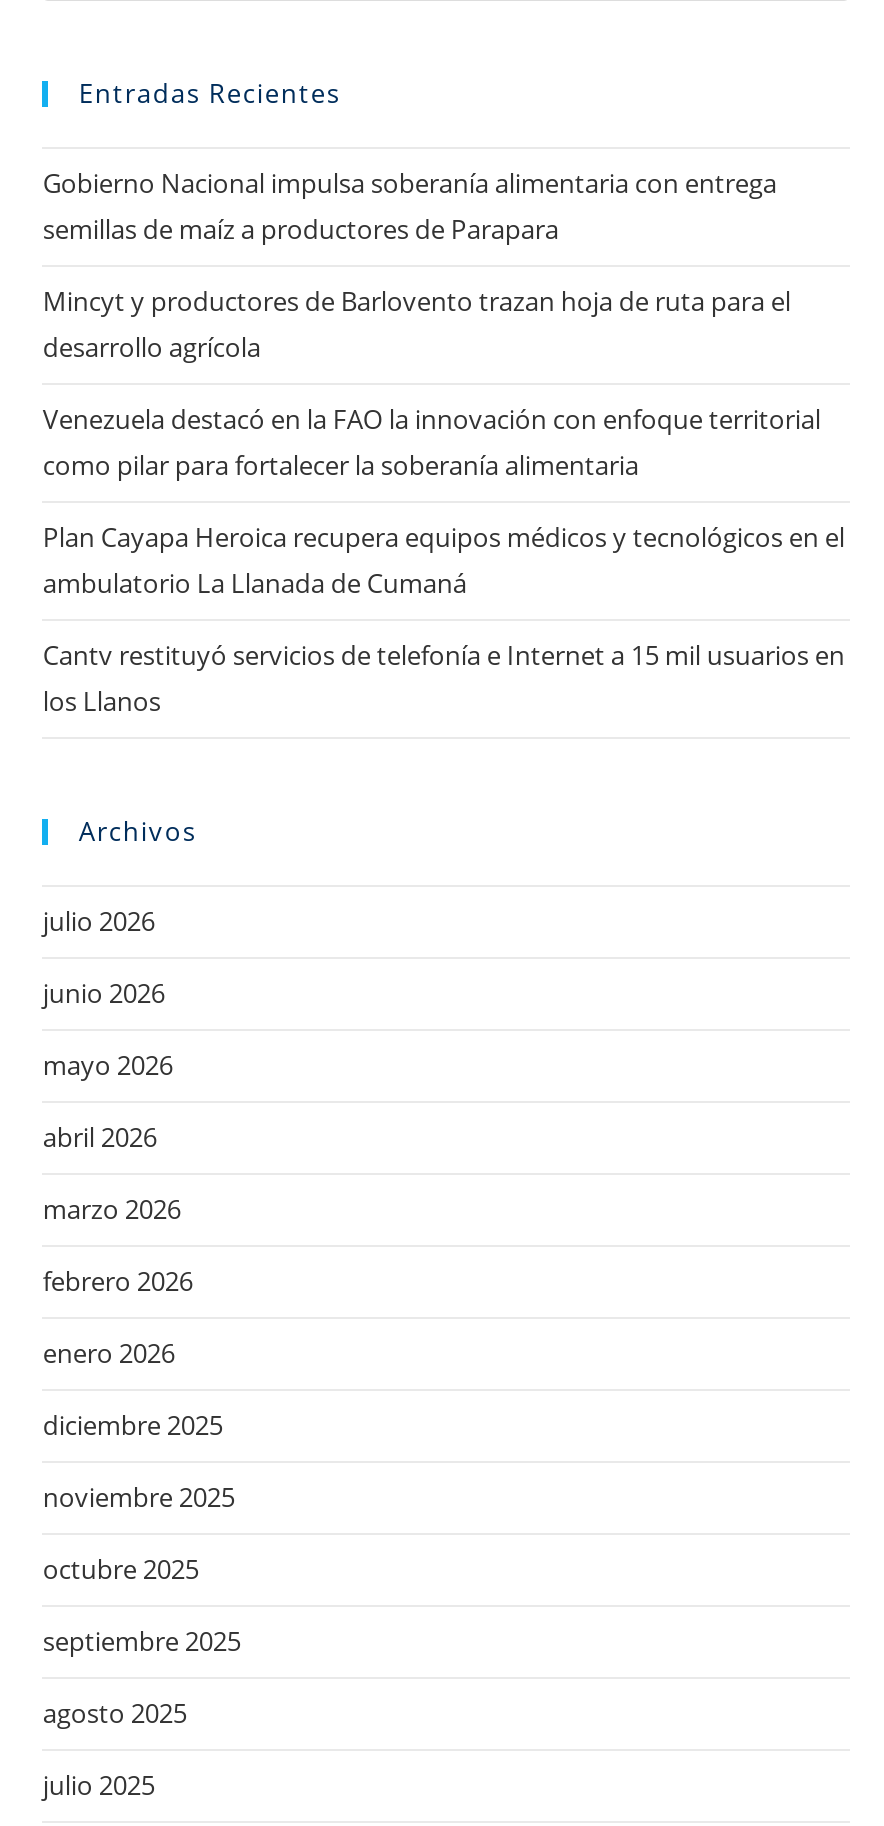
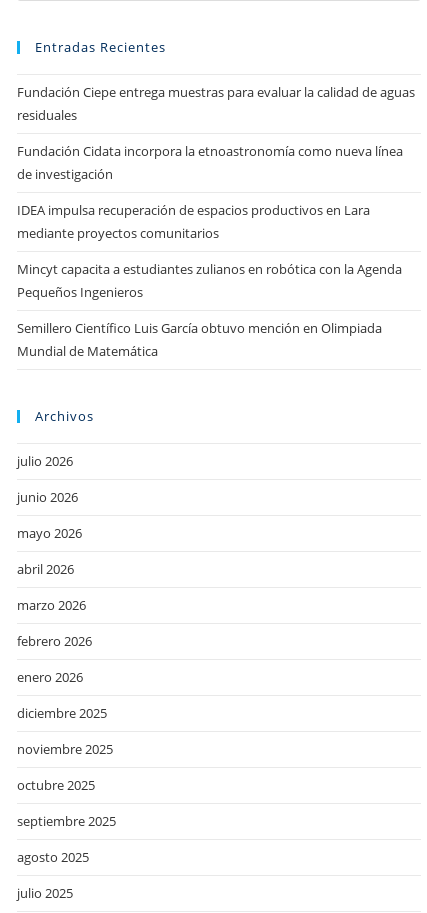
[43,166,777,248] Gobierno Nacional impulsa soberanía alimentaria con entrega | semillas de maíz a productores de Parapara -> [17,83,415,124] Fundación Ciepe entrega muestras para evaluar la calidad de aguas | residuales
[43,284,791,366] Mincyt y productores de Barlovento trazan hoja de ruta para el | desarrollo agrícola -> [17,142,403,183] Fundación Cidata incorpora la etnoastronomía como nueva línea | de investigación
[43,402,821,484] Venezuela destacó en la FAO la innovación con enfoque territorial | como pilar para fortalecer la soberanía alimentaria -> [17,201,370,242] IDEA impulsa recuperación de espacios productivos en Lara | mediante proyectos comunitarios
[43,520,845,602] Plan Cayapa Heroica recupera equipos médicos y tecnológicos en el | ambulatorio La Llanada de Cumaná -> [17,260,402,301] Mincyt capacita a estudiantes zulianos en robótica con la Agenda | Pequeños Ingenieros
[43,638,845,720] Cantv restituyó servicios de telefonía e Internet a 15 mil usuarios en | los Llanos -> [17,319,382,360] Semillero Científico Luis García obtuvo mención en Olimpiada | Mundial de Matemática

